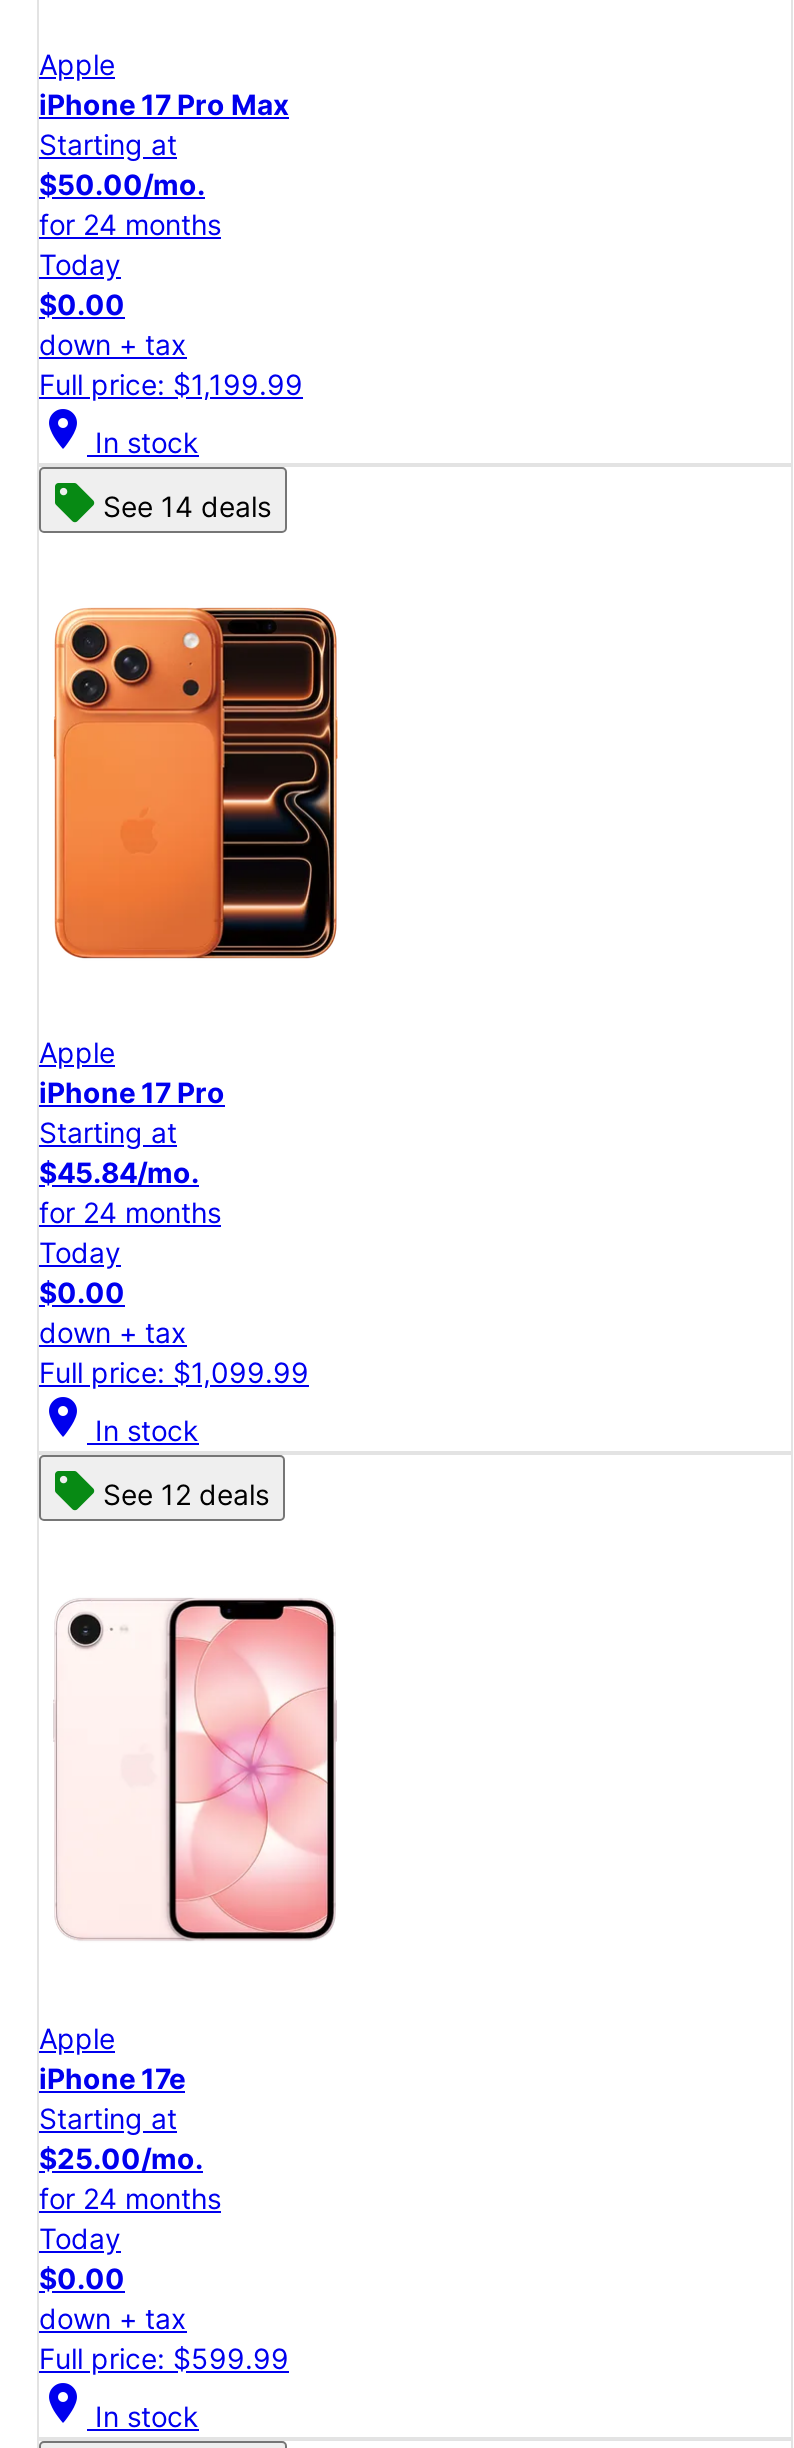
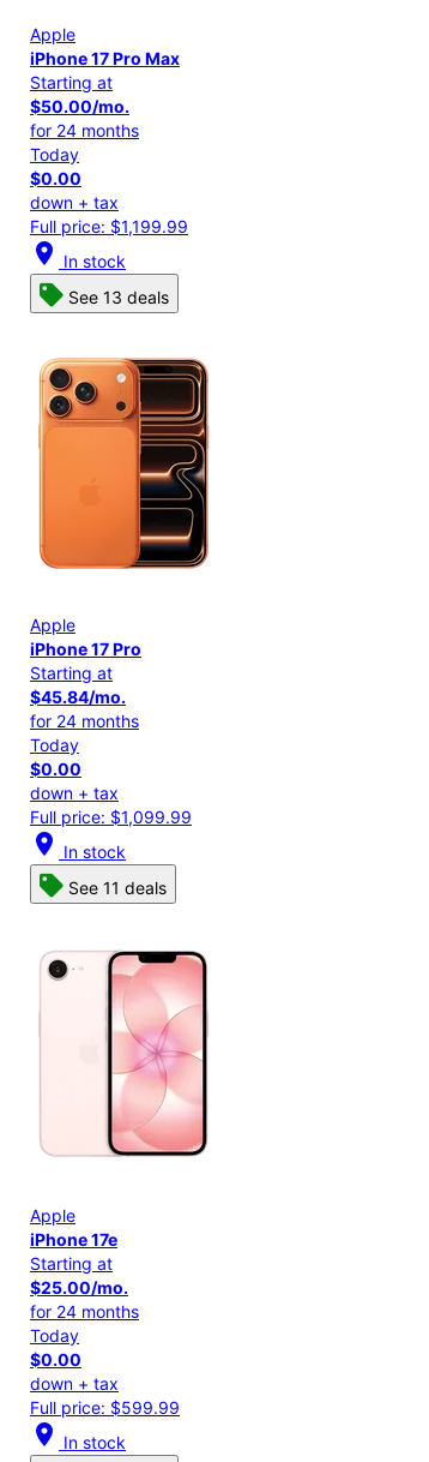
[103,490,271,524] See 14 deals -> [68,287,169,308] See 13 deals
[103,1477,269,1511] See 12 deals -> [68,878,167,898] See 11 deals

